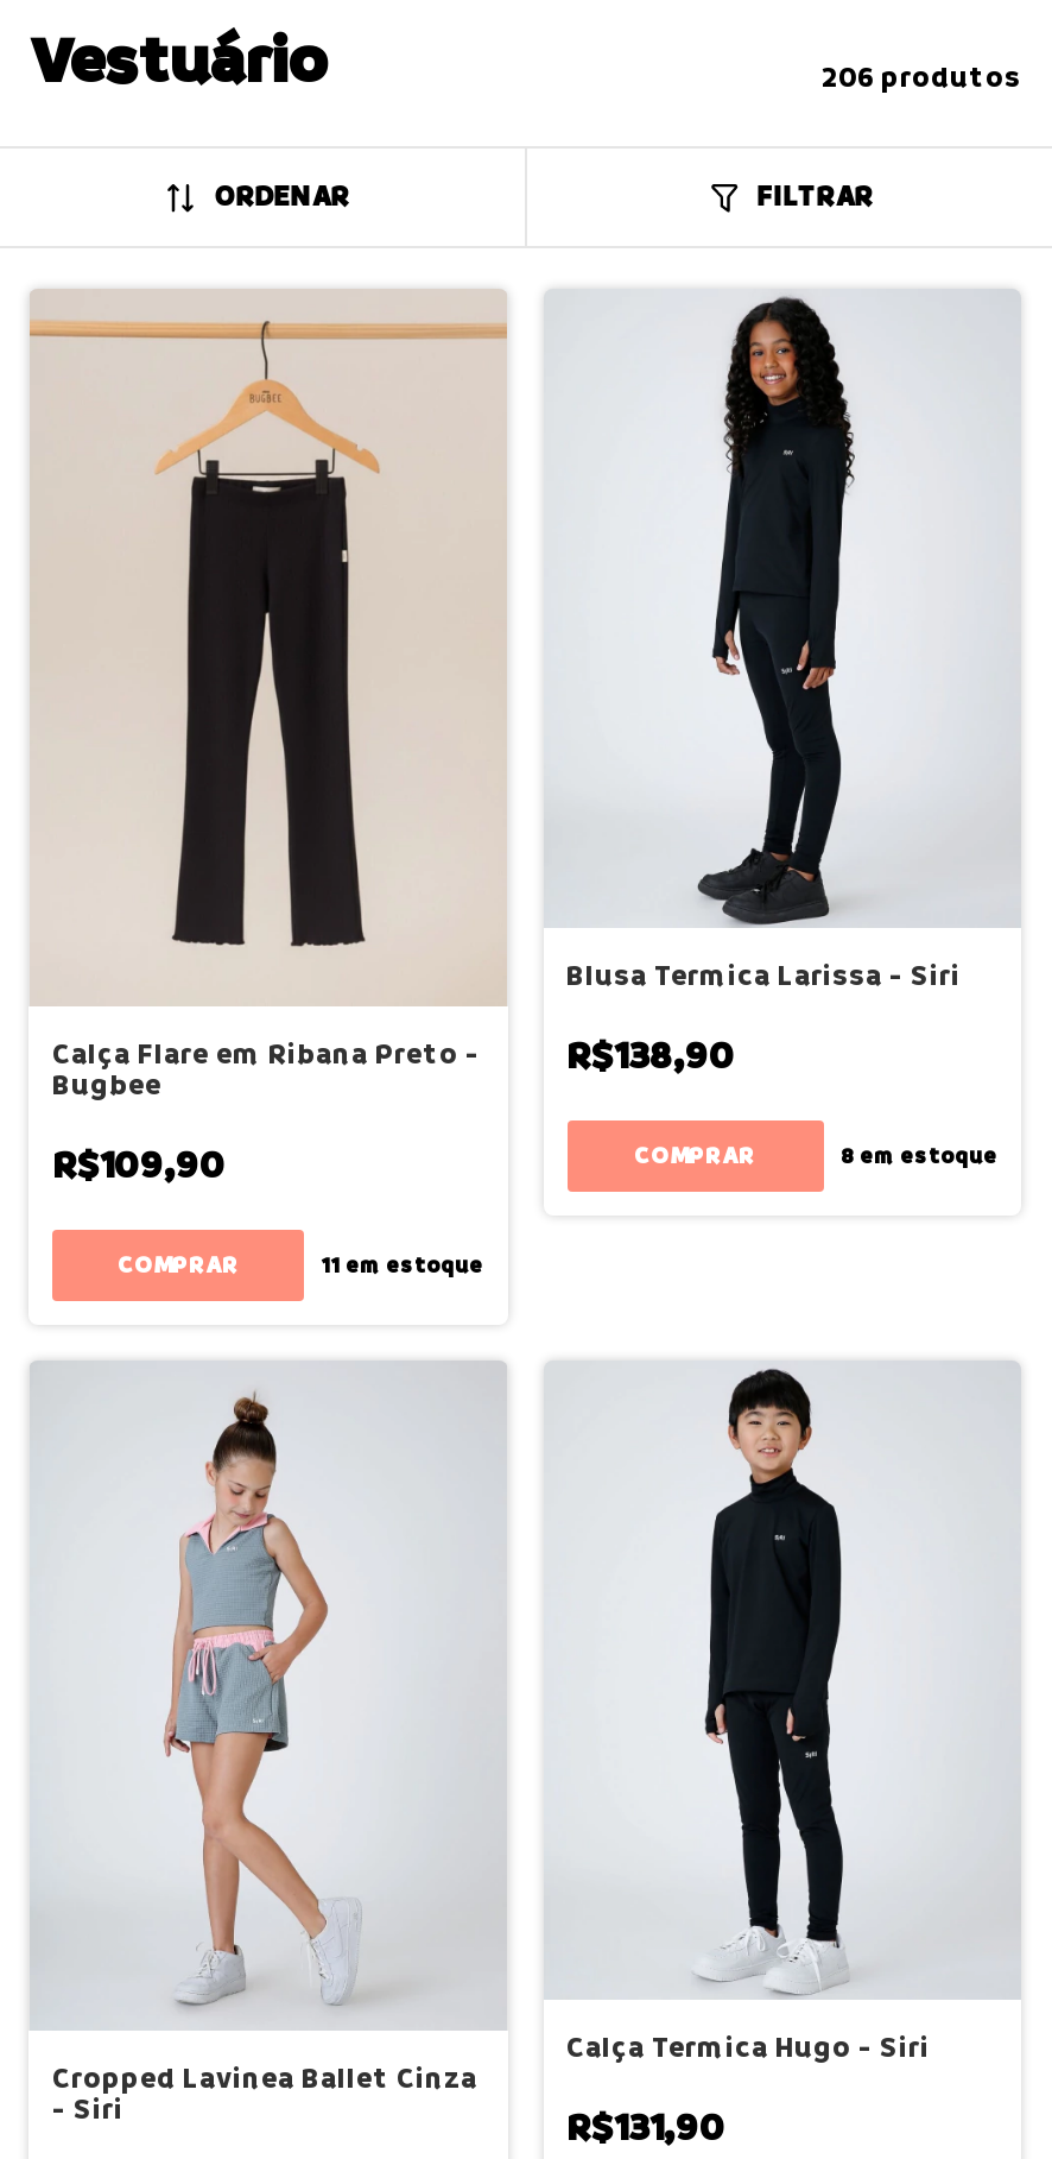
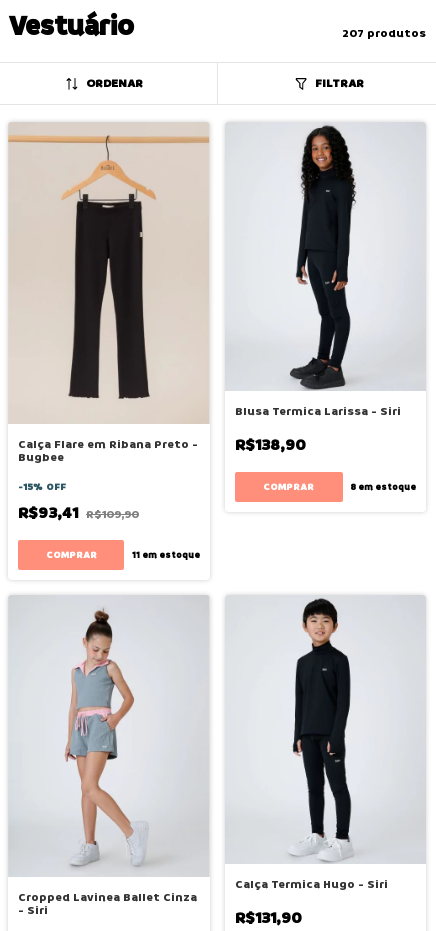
[822,58,1021,99] 206 produtos -> [342,25,426,42] 207 produtos
[52,1140,226,1192] R$109,90 -> [18,480,139,524] -15% OFF | R$93,41 R$109,90

